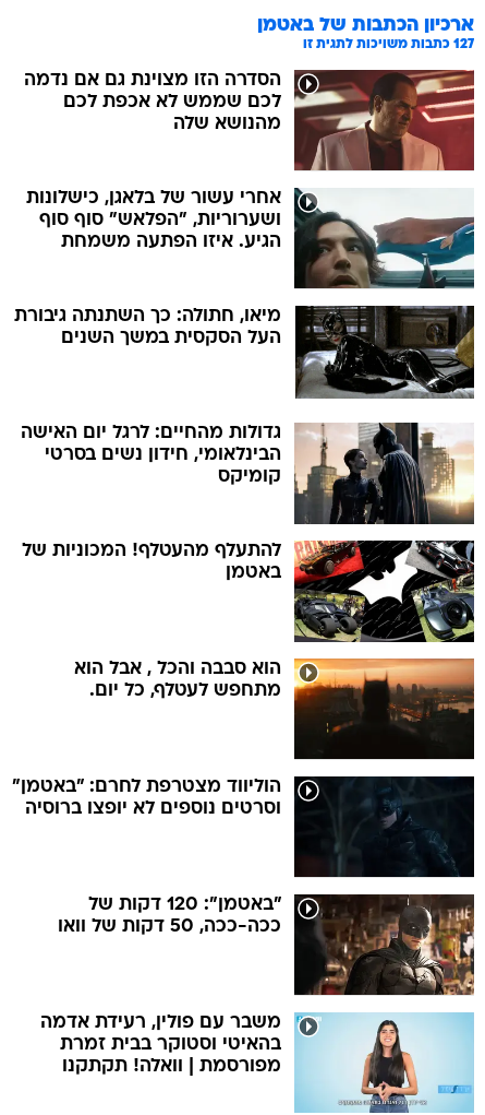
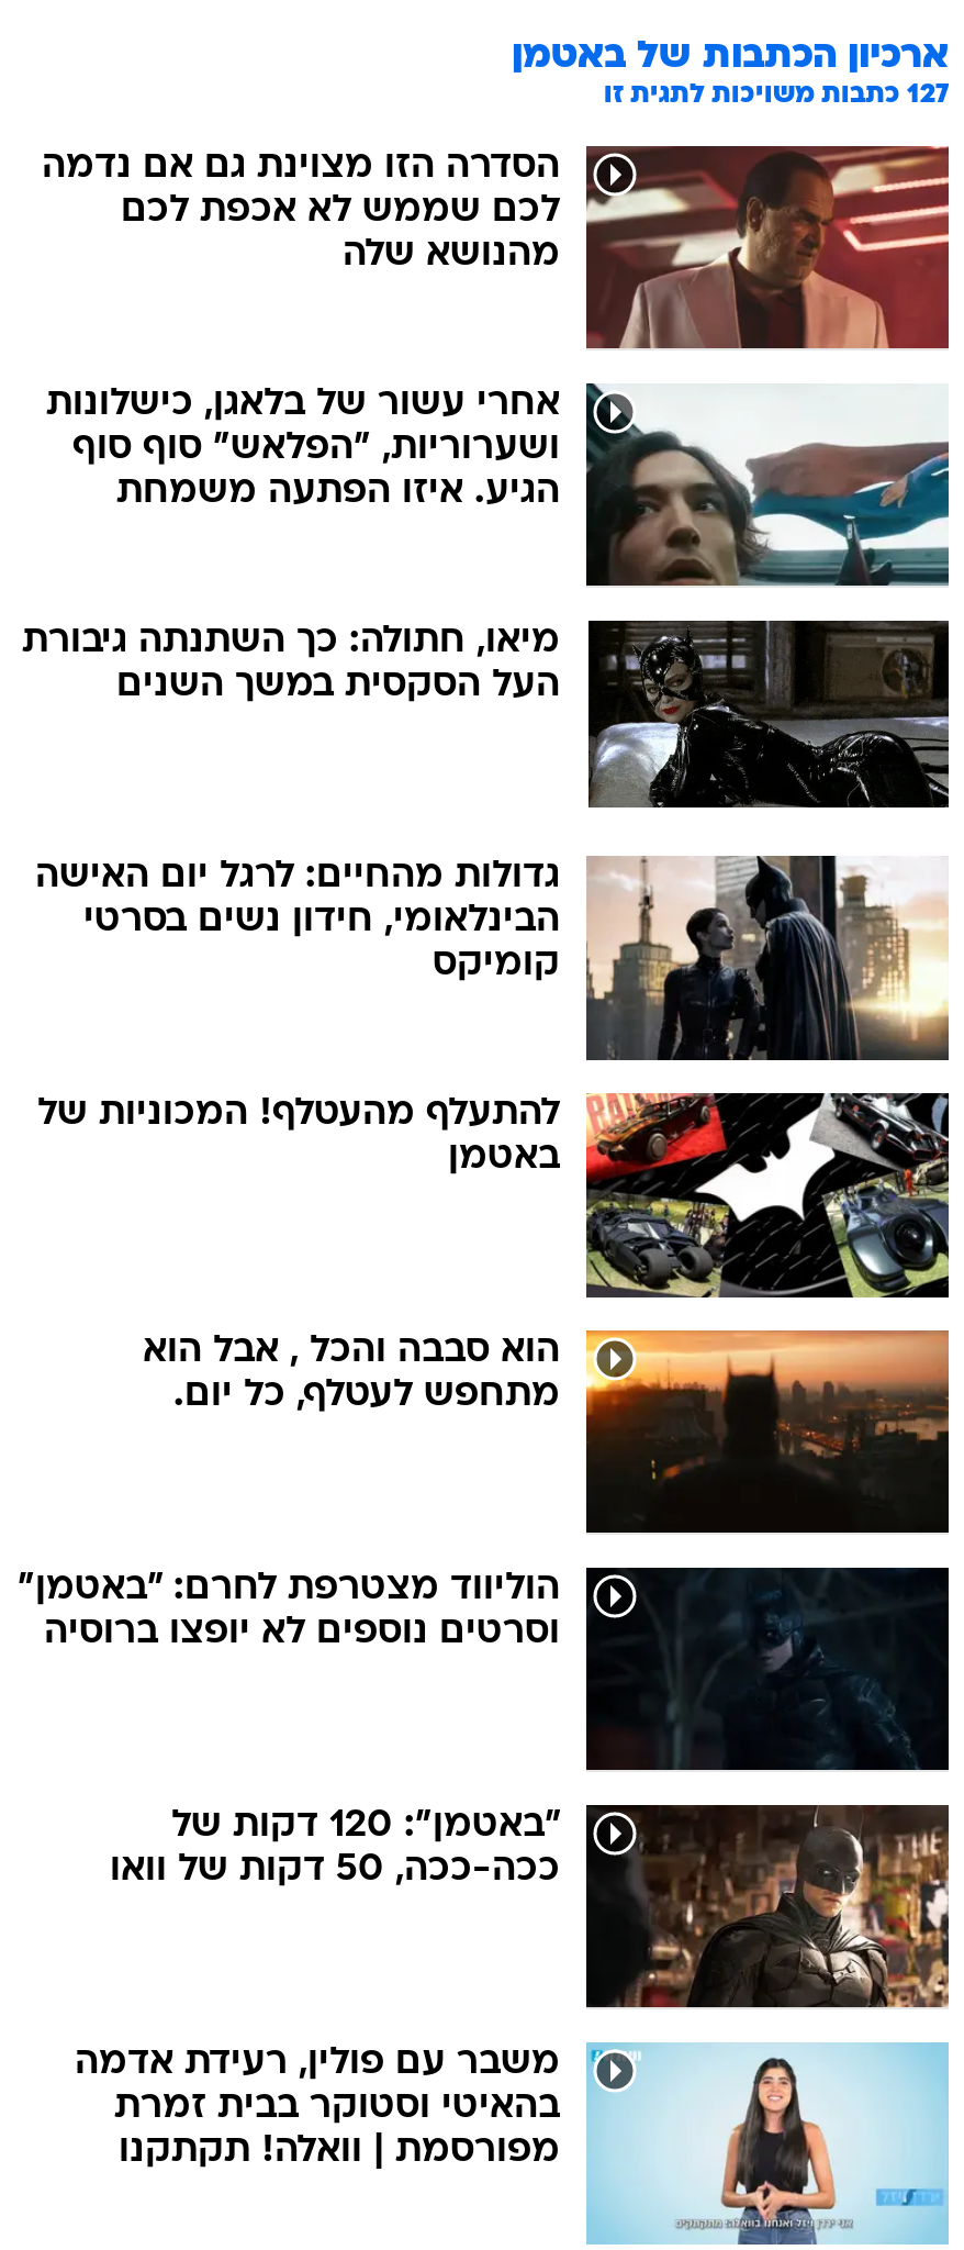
[296,305,475,400] [image] -> [591,619,951,807] [image]

